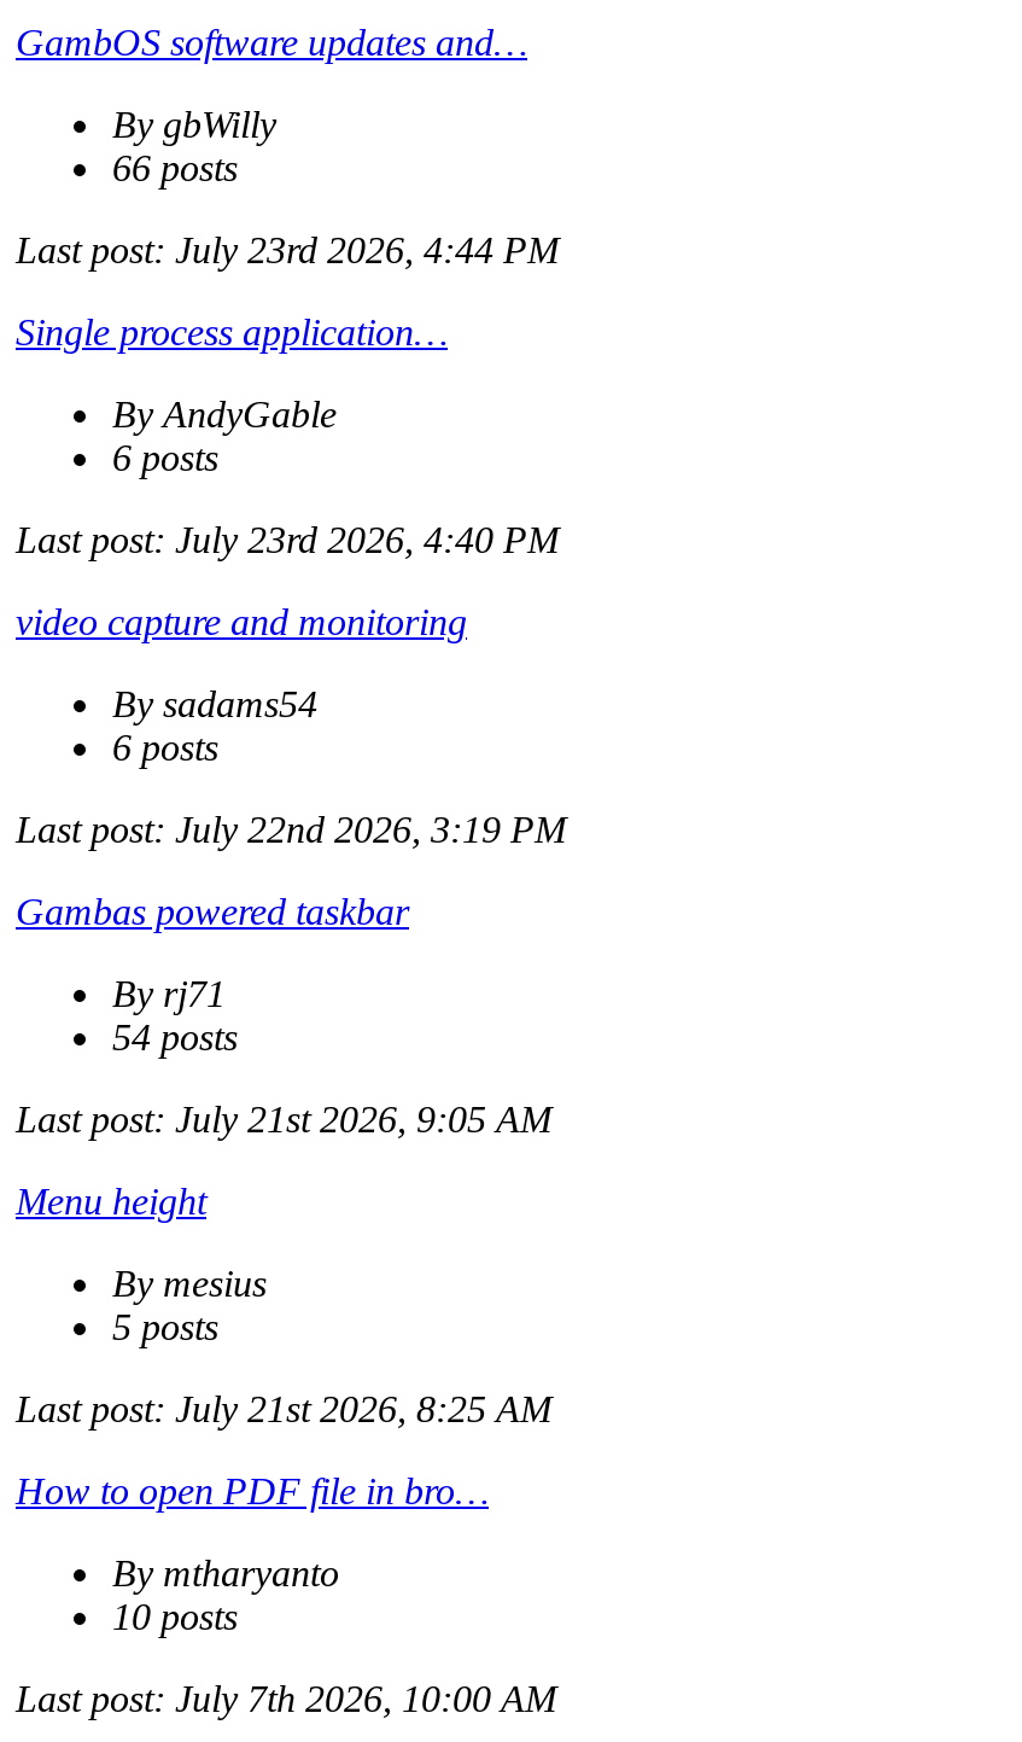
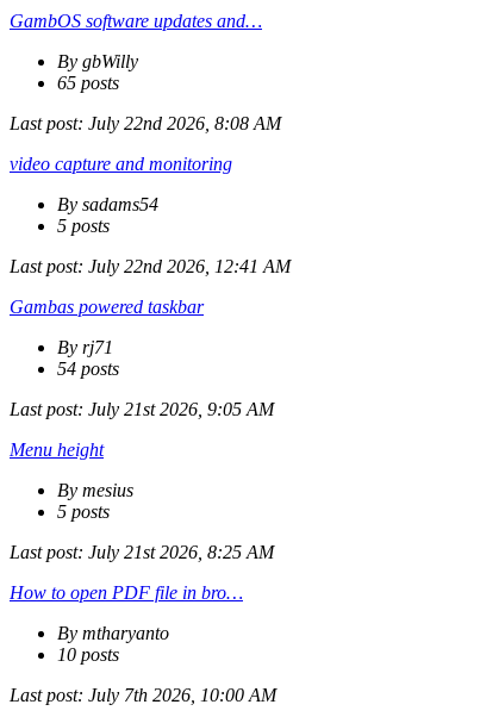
[16,145,559,558] 66 posts | Last post: July 23rd 2026, 4:44 PM | Single process application… | By AndyGable | 6 posts | Last post: July 23rd 2026, 4:40 PM -> [10,73,281,134] 65 posts | Last post: July 22nd 2026, 8:08 AM
[112,725,218,766] 6 posts -> [57,216,110,236] 5 posts
[16,807,566,848] Last post: July 22nd 2026, 3:19 PM -> [10,256,291,277] Last post: July 22nd 2026, 12:41 AM

